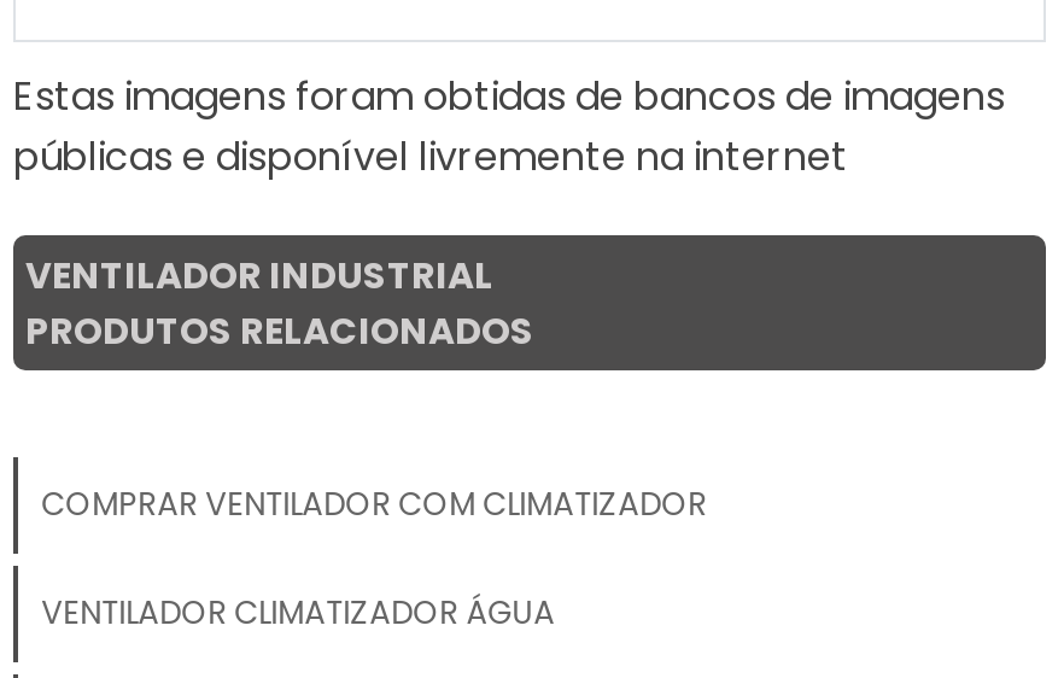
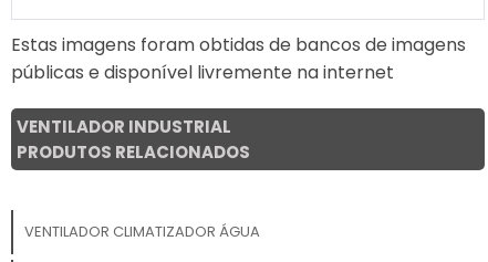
[41,481,707,527] COMPRAR VENTILADOR COM CLIMATIZADOR -> none

